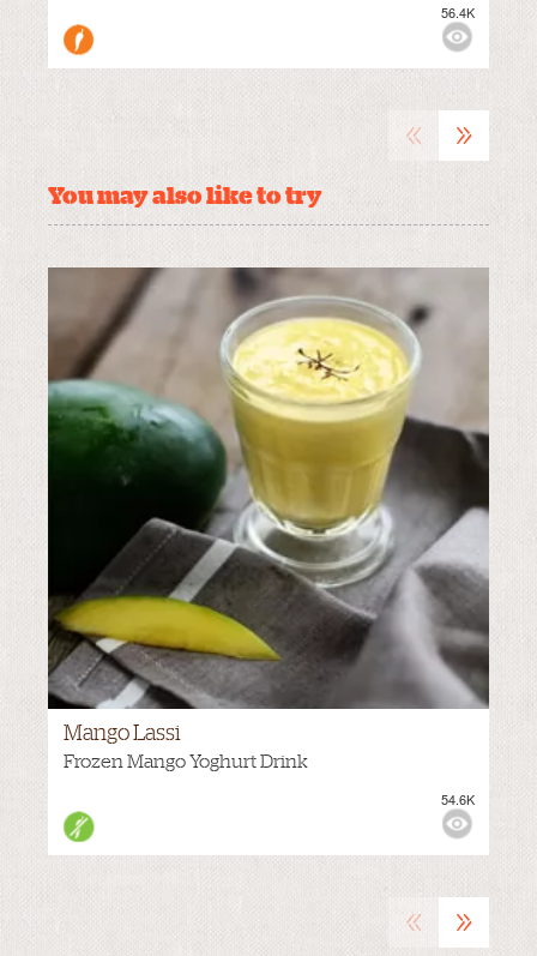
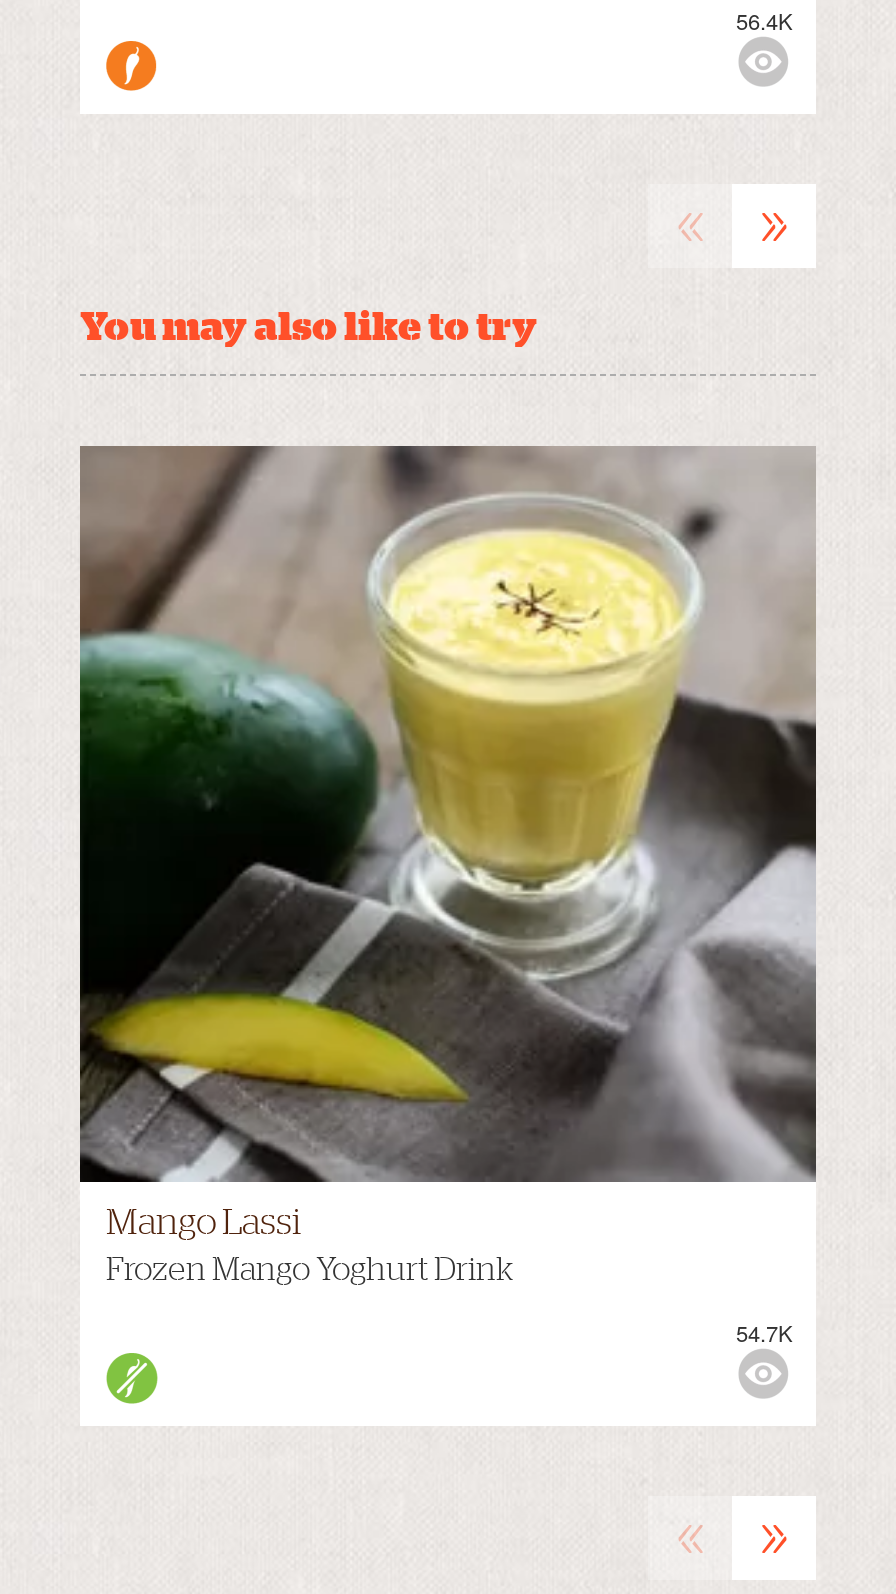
[441,789,475,808] 54.6K -> [736,1316,792,1348] 54.7K

